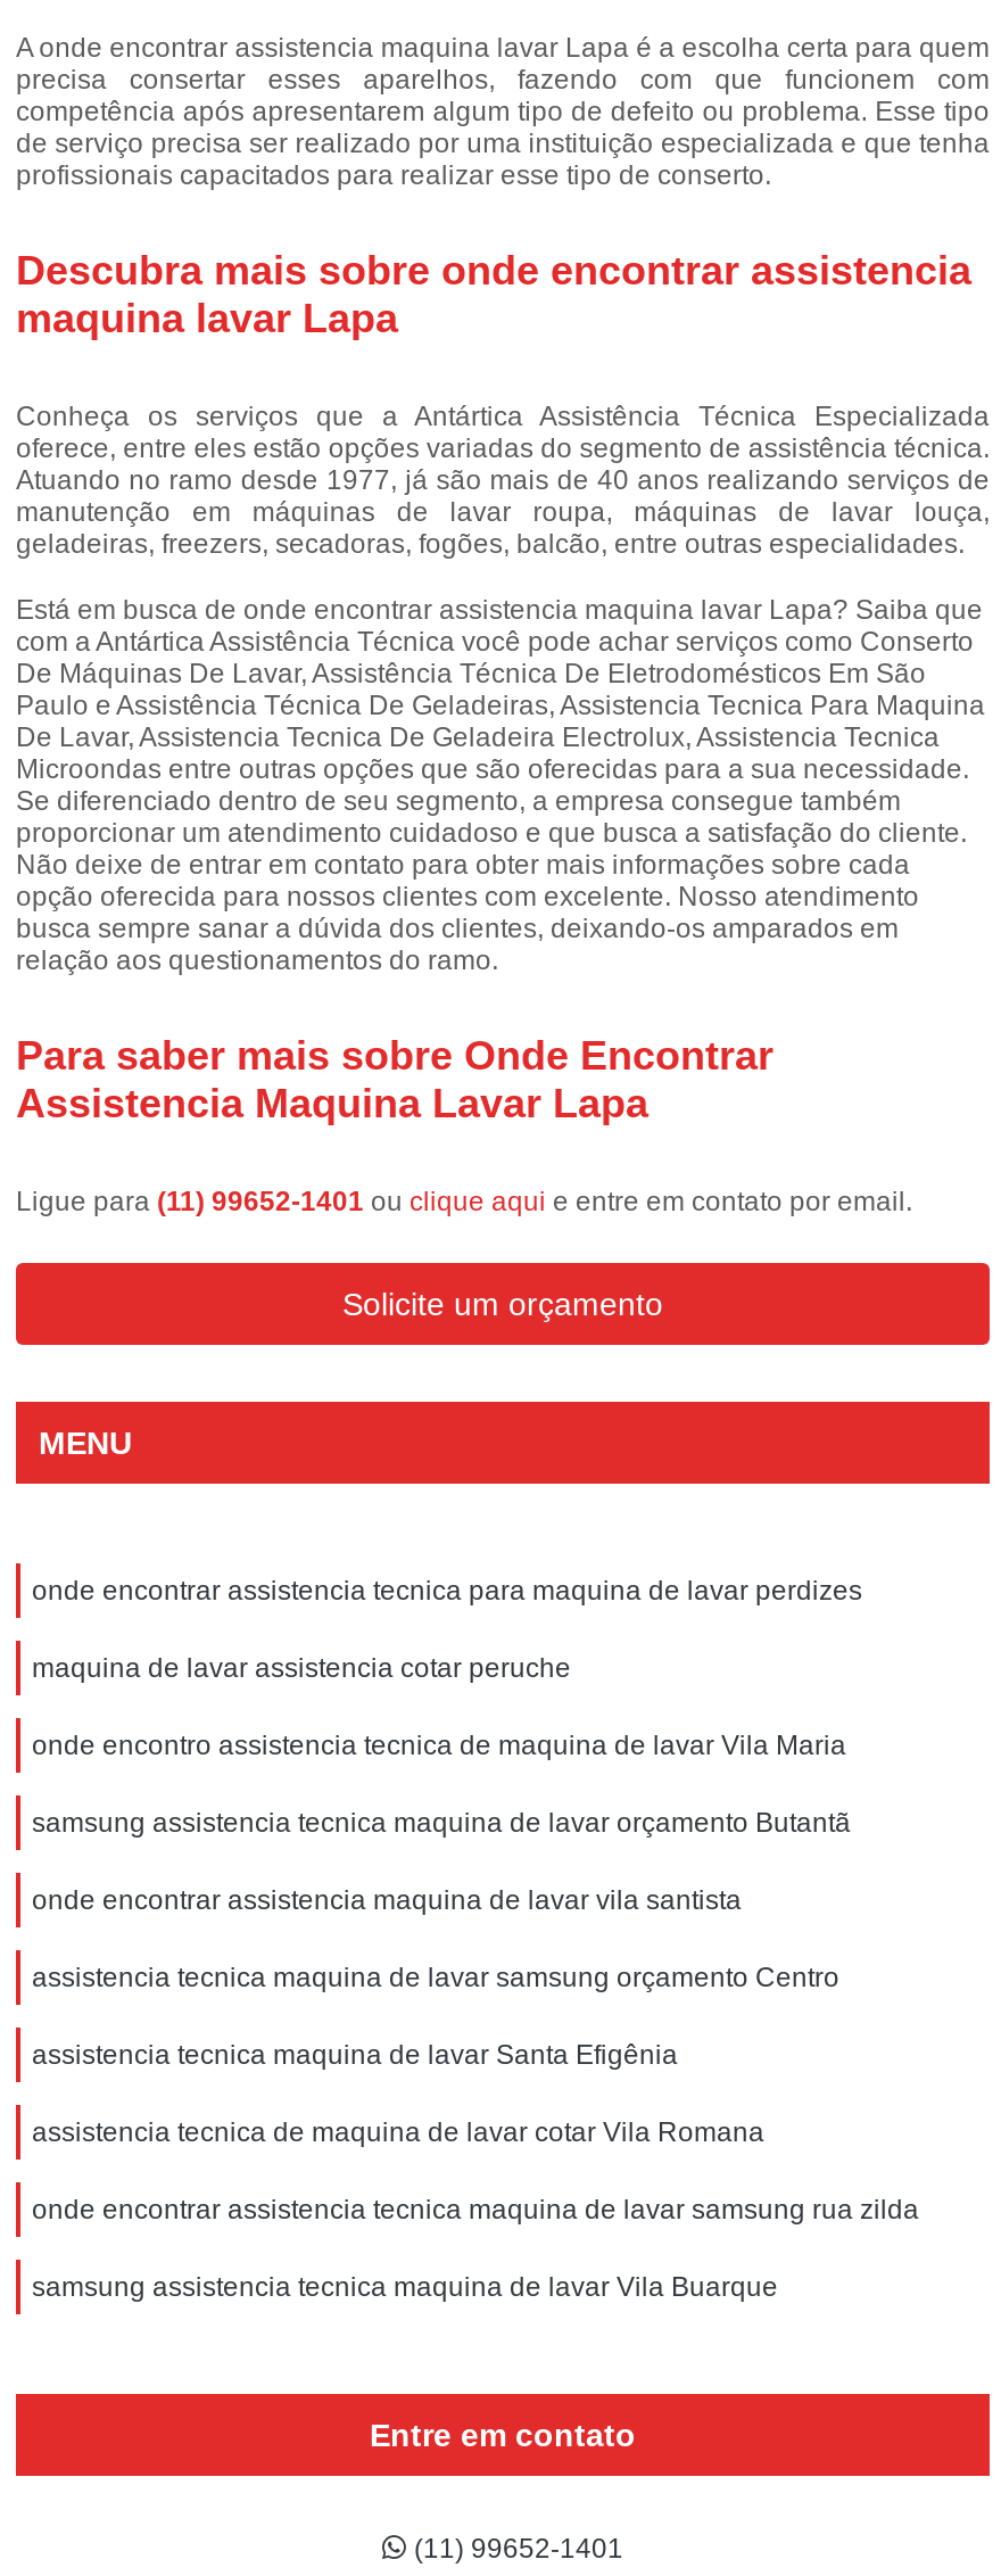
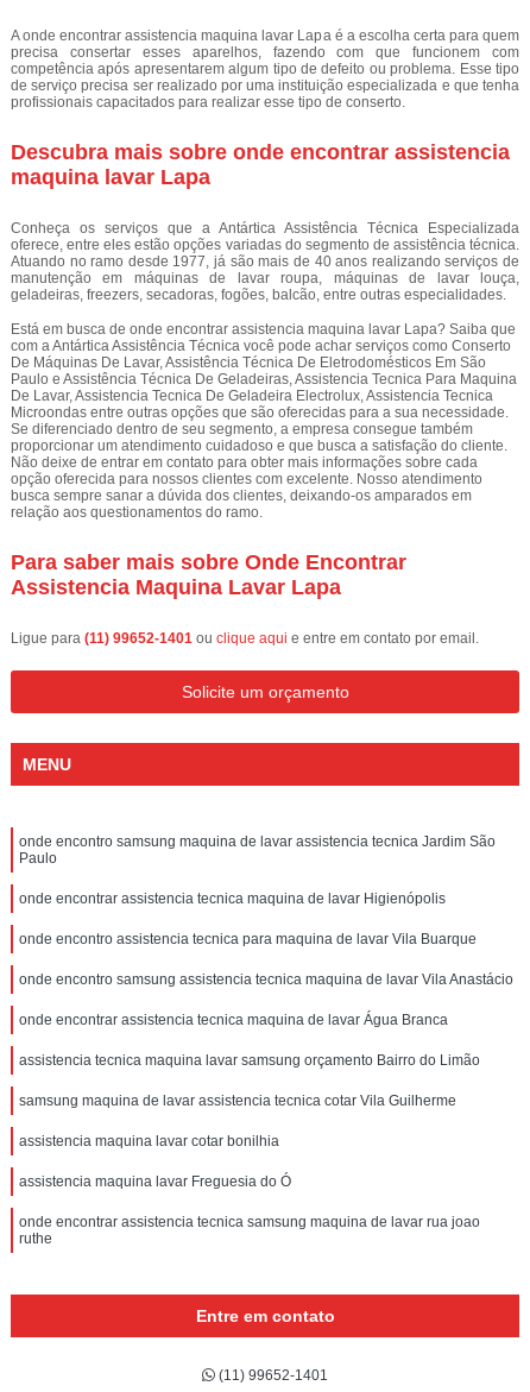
[32,1575,862,1607] onde encontrar assistencia tecnica para maquina de lavar perdizes -> [19,833,496,867] onde encontro samsung maquina de lavar assistencia tecnica Jardim São | Paulo
[32,1652,571,1684] maquina de lavar assistencia cotar peruche -> [19,890,446,907] onde encontrar assistencia tecnica maquina de lavar Higienópolis
[32,1729,846,1761] onde encontro assistencia tecnica de maquina de lavar Vila Maria -> [19,931,477,947] onde encontro assistencia tecnica para maquina de lavar Vila Buarque
[32,1807,851,1839] samsung assistencia tecnica maquina de lavar orçamento Butantã -> [19,971,513,988] onde encontro samsung assistencia tecnica maquina de lavar Vila Anastácio
[32,1884,742,1916] onde encontrar assistencia maquina de lavar vila santista -> [19,1012,448,1028] onde encontrar assistencia tecnica maquina de lavar Água Branca
[32,1962,839,1993] assistencia tecnica maquina de lavar samsung orçamento Centro -> [19,1052,480,1069] assistencia tecnica maquina lavar samsung orçamento Bairro do Limão
[32,2039,678,2071] assistencia tecnica maquina de lavar Santa Efigênia -> [19,1092,456,1109] samsung maquina de lavar assistencia tecnica cotar Vila Guilherme
[32,2116,764,2148] assistencia tecnica de maquina de lavar cotar Vila Romana -> [19,1133,279,1149] assistencia maquina lavar cotar bonilhia
[32,2194,919,2226] onde encontrar assistencia tecnica maquina de lavar samsung rua zilda -> [19,1173,291,1190] assistencia maquina lavar Freguesia do Ó
[32,2271,778,2303] samsung assistencia tecnica maquina de lavar Vila Buarque -> [19,1214,480,1247] onde encontrar assistencia tecnica samsung maquina de lavar rua joao | ruthe

